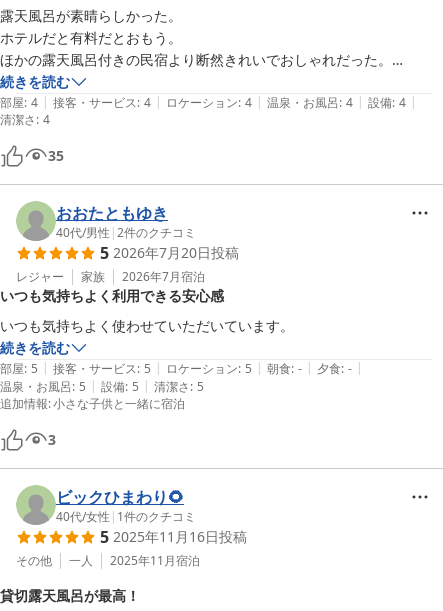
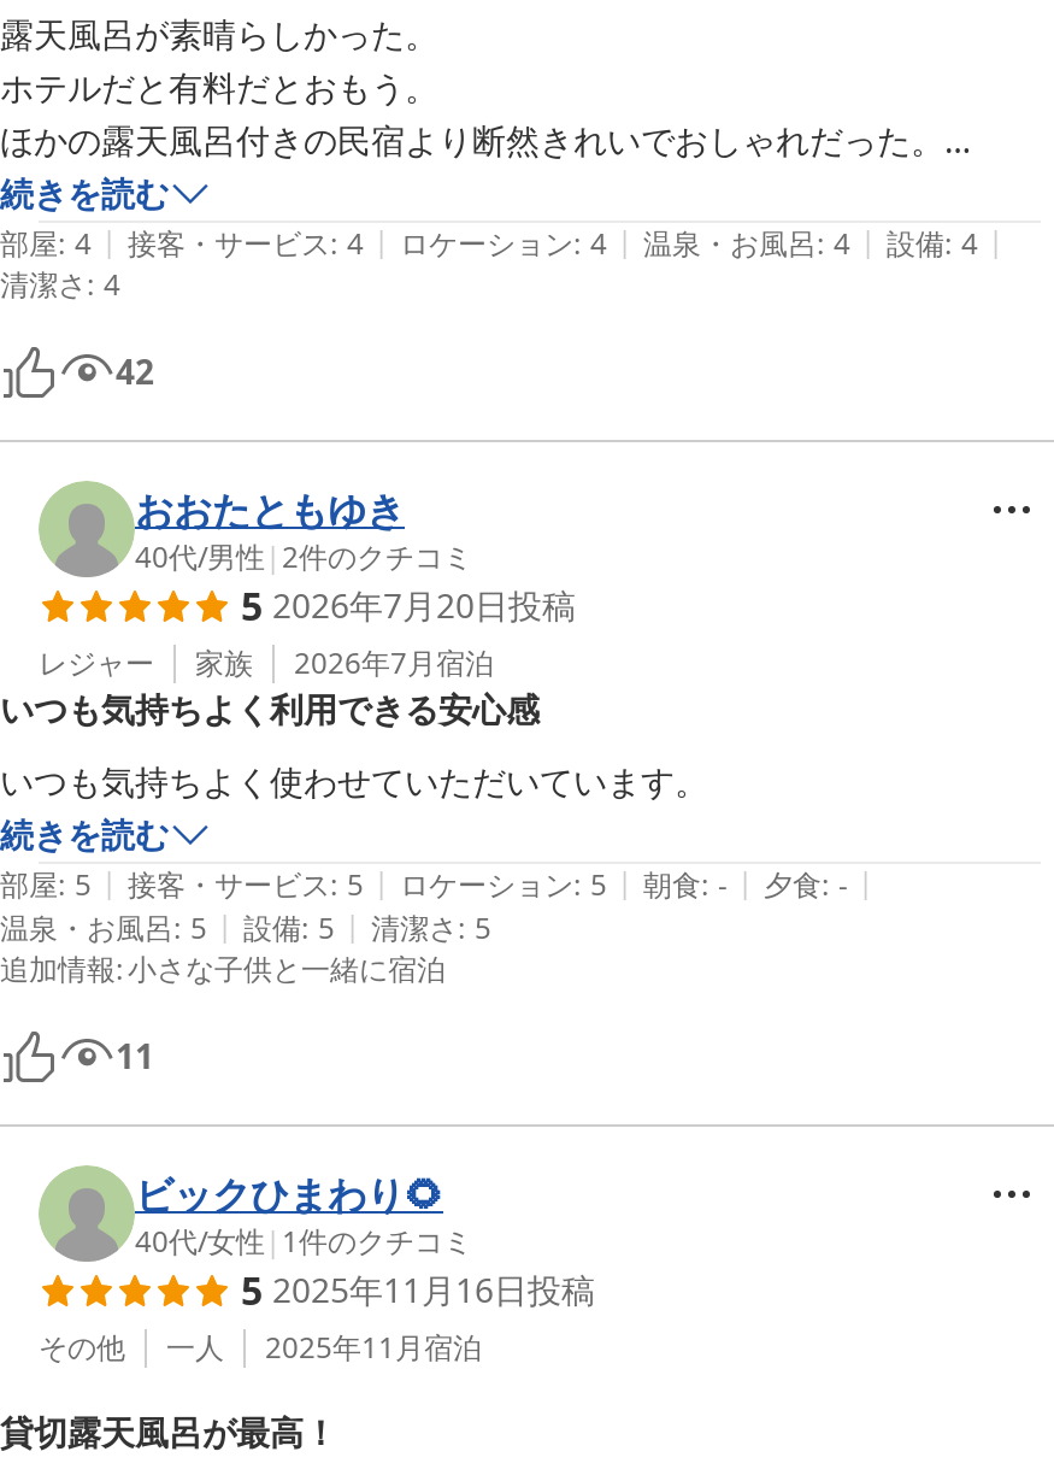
[48,146,64,165] 35 -> [116,348,154,394] 42
[48,430,56,449] 3 -> [116,1033,154,1079] 11

